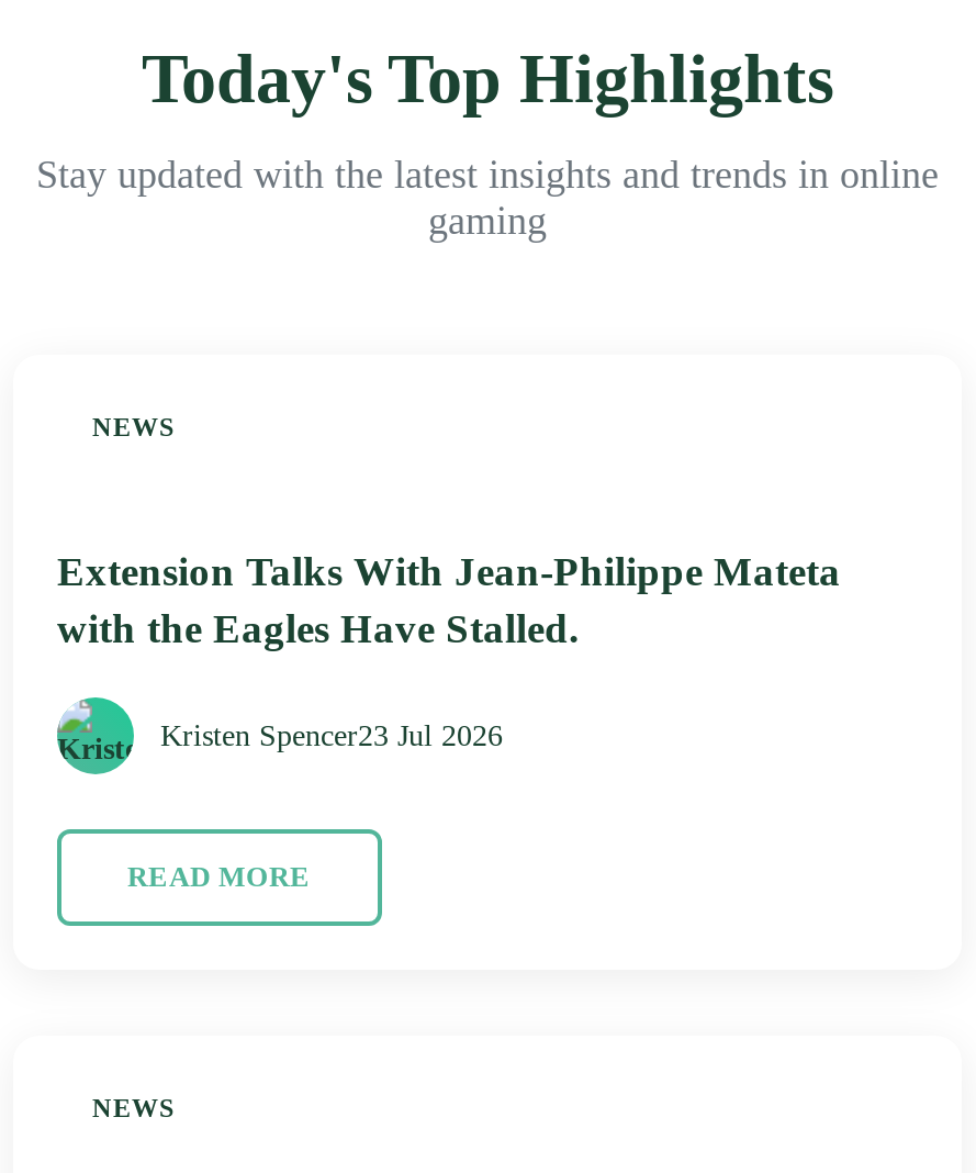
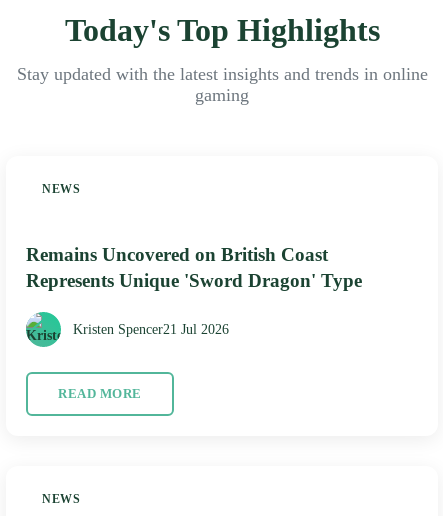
[57,547,841,650] Extension Talks With Jean-Philippe Mateta | with the Eagles Have Stalled. -> [26,244,362,291] Remains Uncovered on British Coast | Represents Unique 'Sword Dragon' Type
[160,719,503,752] Kristen Spencer23 Jul 2026 -> [73,322,229,337] Kristen Spencer21 Jul 2026

